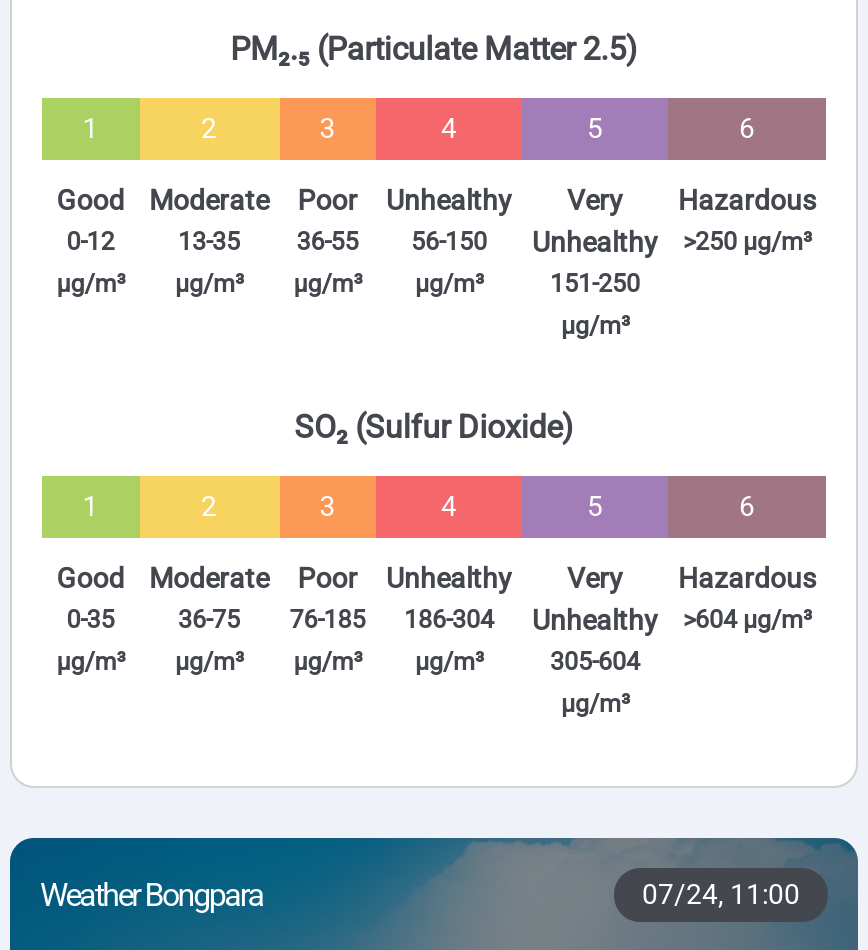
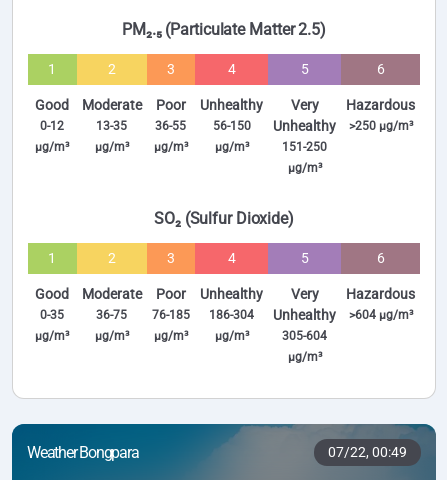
[642,878,800,910] 07/24, 11:00 -> [328,444,407,460] 07/22, 00:49

